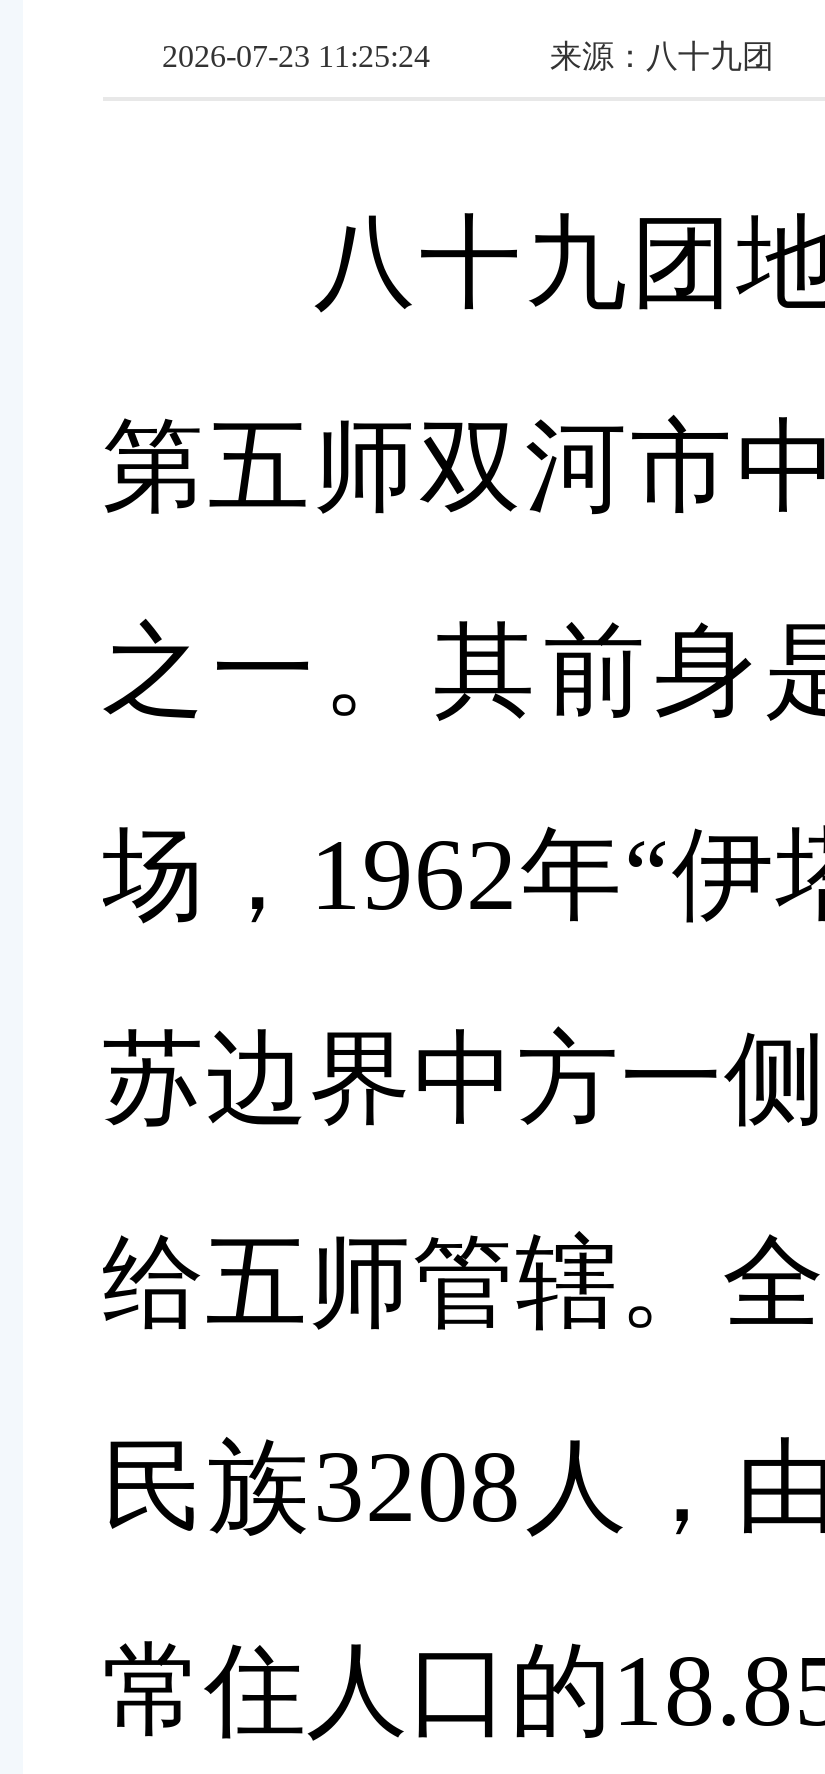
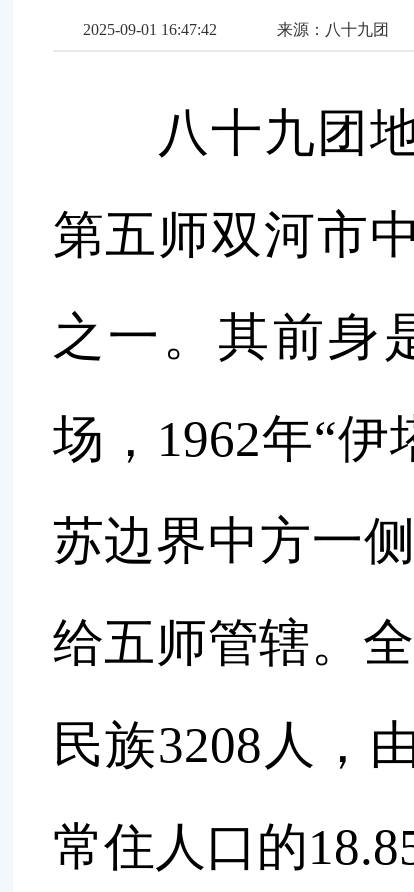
[162,39,430,73] 2026-07-23 11:25:24 -> [82,21,216,38] 2025-09-01 16:47:42

